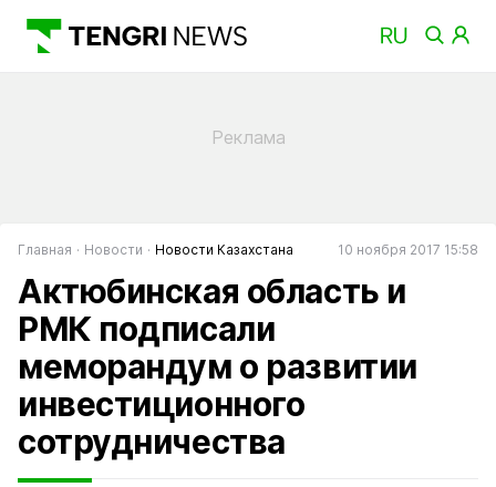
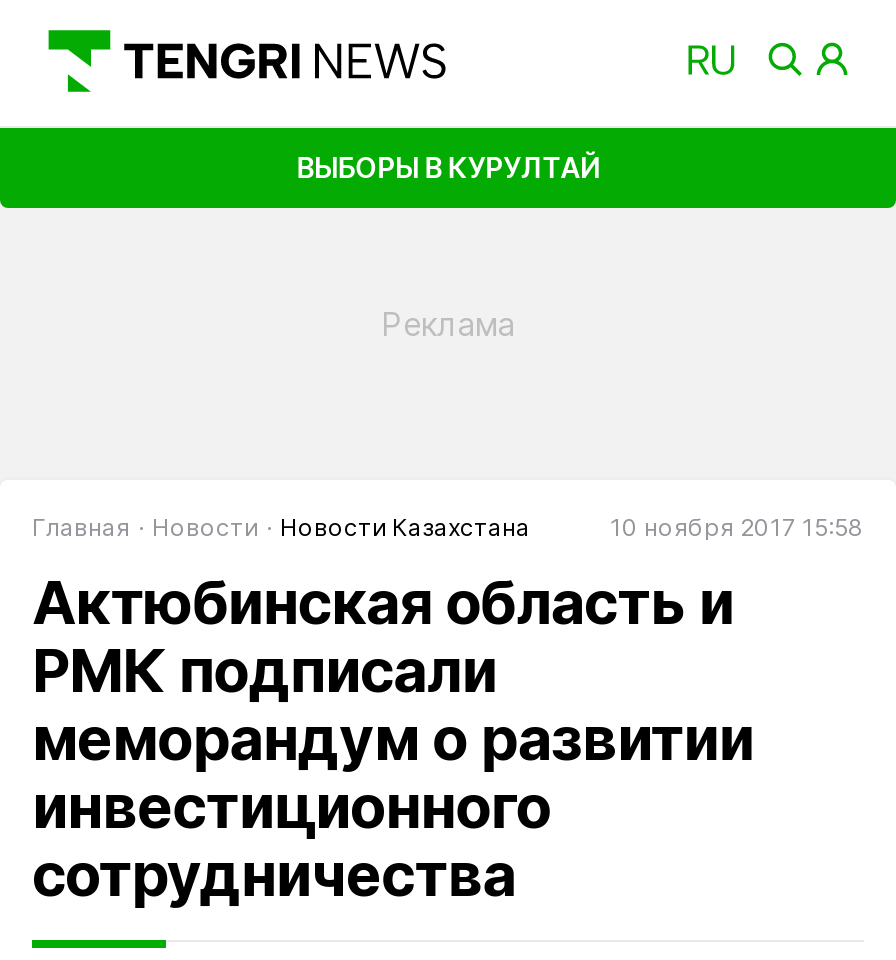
none -> [296,149,600,183] ВЫБОРЫ В КУРУЛТАЙ

